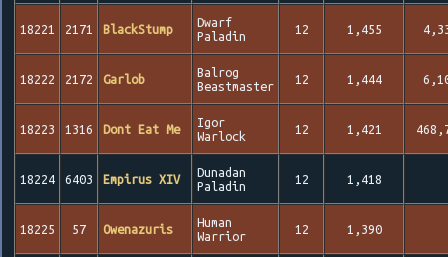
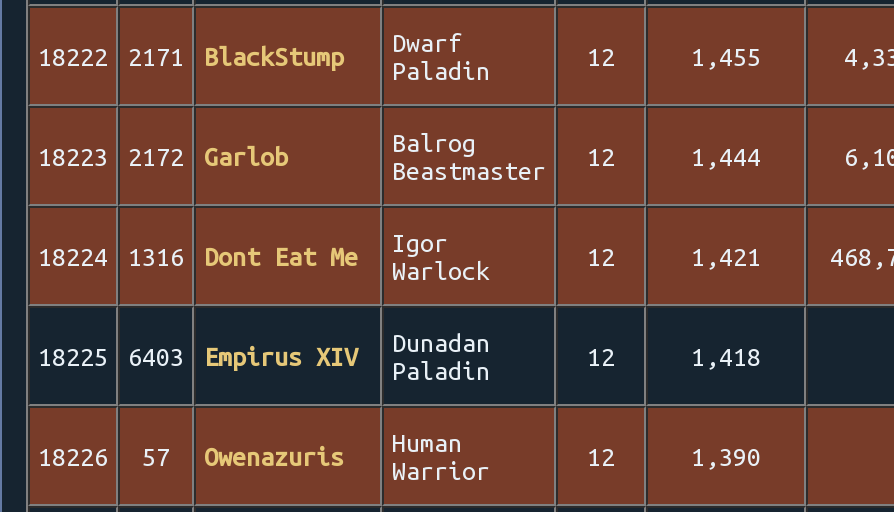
[20,15,246,43] 18221 2171 BlackStump Dwarf Paladin -> [38,28,490,84] 18222 2171 BlackStump Dwarf Paladin
[20,72,145,86] 18222 2172 Garlob -> [38,142,288,170] 18223 2172 Garlob
[20,115,246,143] 18223 1316 Dont Eat Me Igor Warlock -> [38,228,490,284] 18224 1316 Dont Eat Me Igor Warlock
[20,165,246,193] 18224 6403 Empirus XIV Dunadan Paladin -> [38,328,490,384] 18225 6403 Empirus XIV Dunadan Paladin
[20,215,246,243] 18225 57 Owenazuris Human Warrior -> [38,428,490,484] 18226 57 Owenazuris Human Warrior

